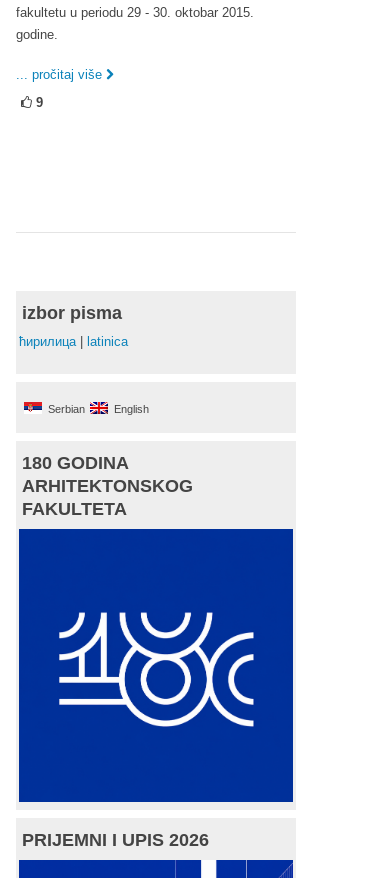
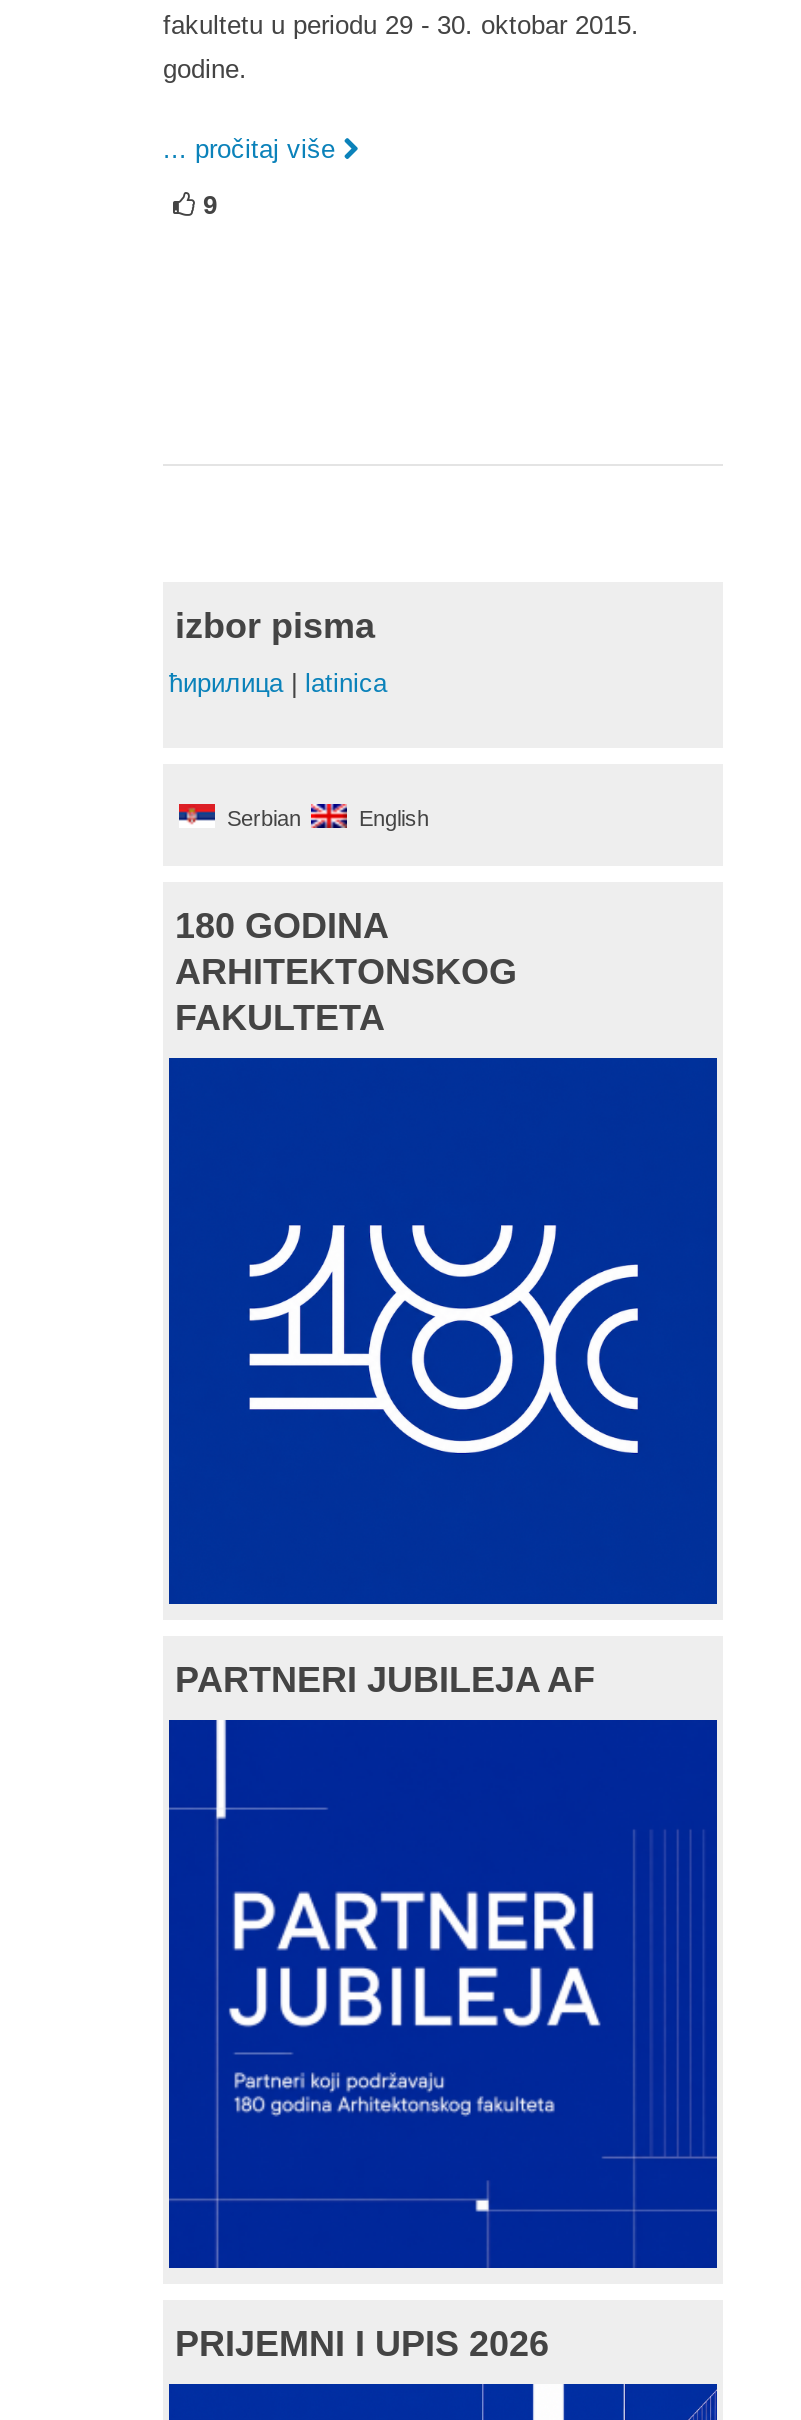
none -> [175,1660,595,1700] PARTNERI JUBILEJA AF
none -> [209,1722,599,2262] [image]

